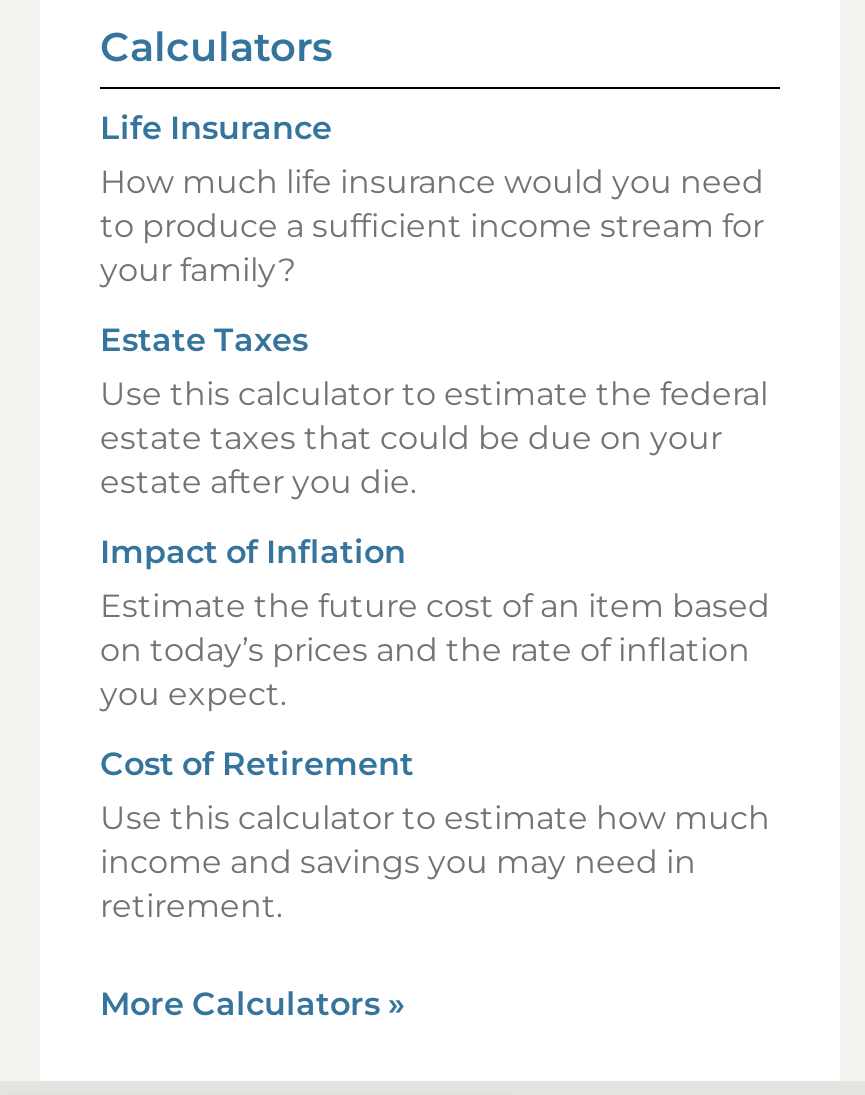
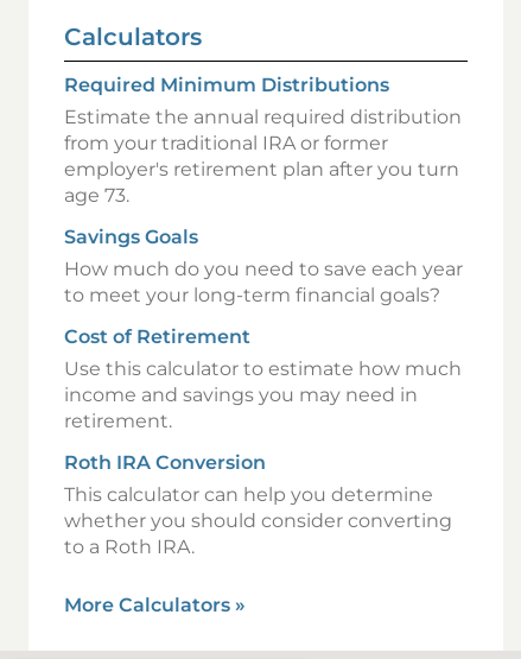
[100,109,770,713] Life Insurance | How much life insurance would you need | to produce a sufficient income stream for | your family? | Estate Taxes | Use this calculator to estimate the federal | estate taxes that could be due on your | estate after you die. | Impact of Inflation | Estimate the future cost of an item based | on today’s prices and the rate of inflation | you expect. -> [64,74,463,306] Required Minimum Distributions | Estimate the annual required distribution | from your traditional IRA or former | employer's retirement plan after you turn | age 73. | Savings Goals | How much do you need to save each year | to meet your long-term financial goals?
moved [100,745,770,925] -> [64,325,462,432]: Cost of Retirement | Use this calculator to estimate how much | income and savings you may need in | retirement.
none -> [64,451,452,558] Roth IRA Conversion | This calculator can help you determine | whether you should consider converting | to a Roth IRA.

